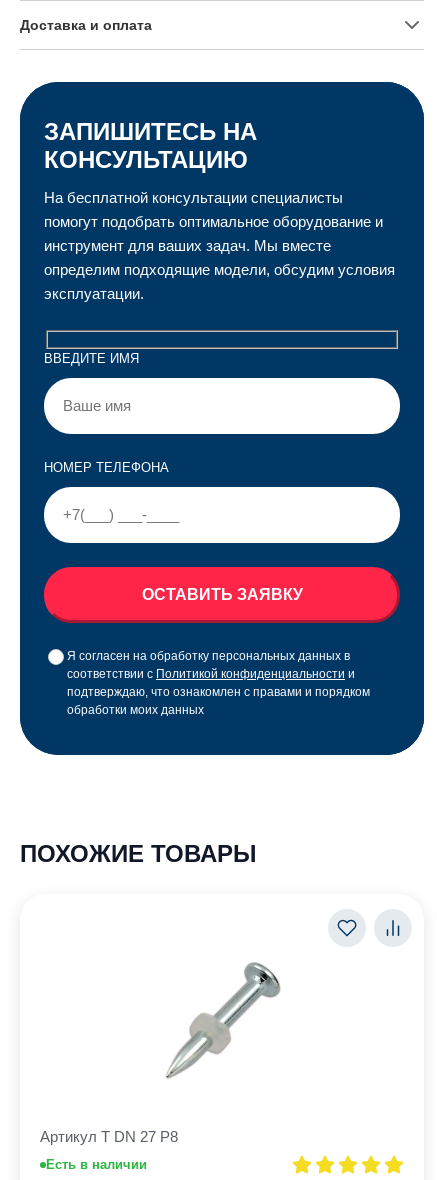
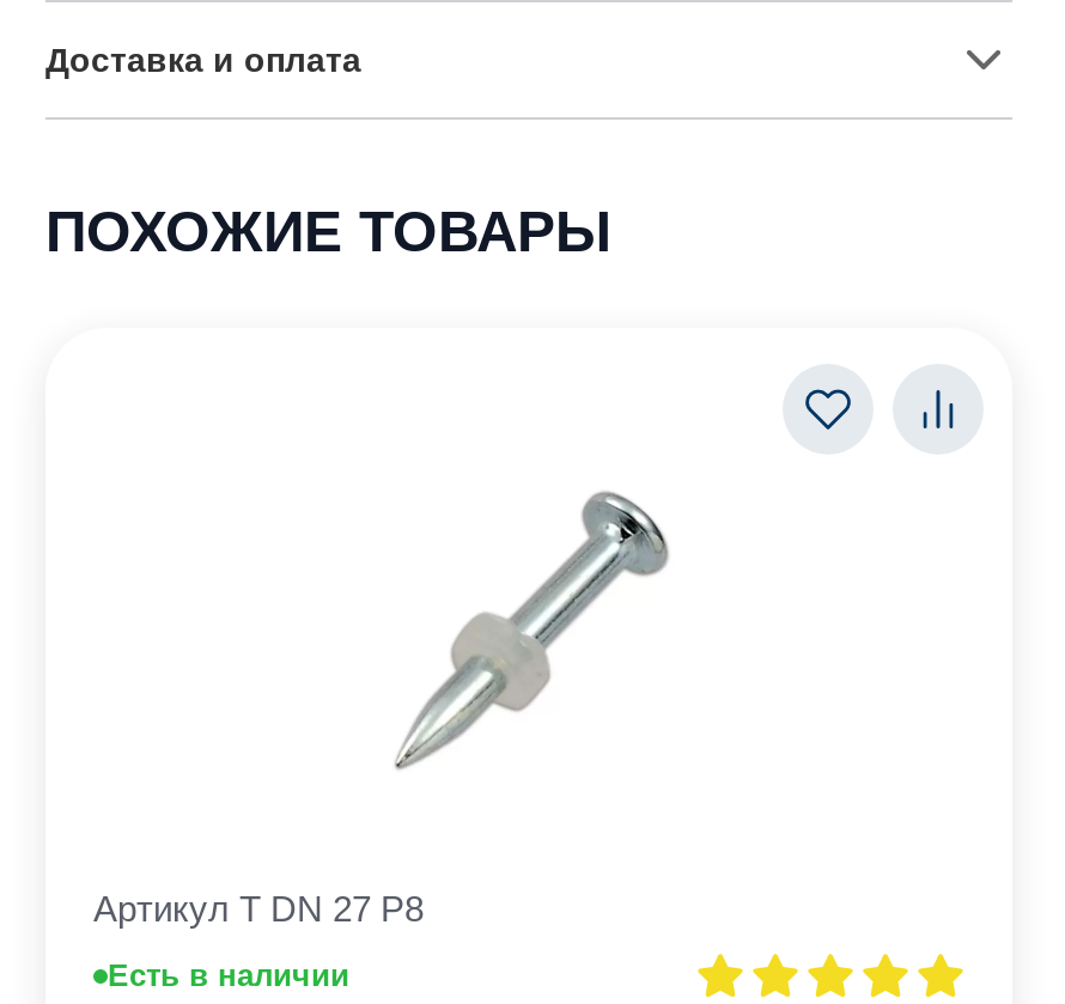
[19,81,425,756] [image] | ЗАПИШИТЕСЬ НА | КОНСУЛЬТАЦИЮ | На бесплатной консультации специалисты | помогут подобрать оптимальное оборудование и | инструмент для ваших задач. Мы вместе | определим подходящие модели, обсудим условия | эксплуатации. -> none
[44,351,139,366] ВВЕДИТЕ ИМЯ -> none
[44,460,169,475] НОМЕР ТЕЛЕФОНА -> none
[141,586,302,603] ОСТАВИТЬ ЗАЯВКУ -> none
[67,649,370,717] Я согласен на обработку персональных данных в | соответствии с Политикой конфиденциальности и | подтверждаю, что ознакомлен с правами и порядком | обработки моих данных -> none

